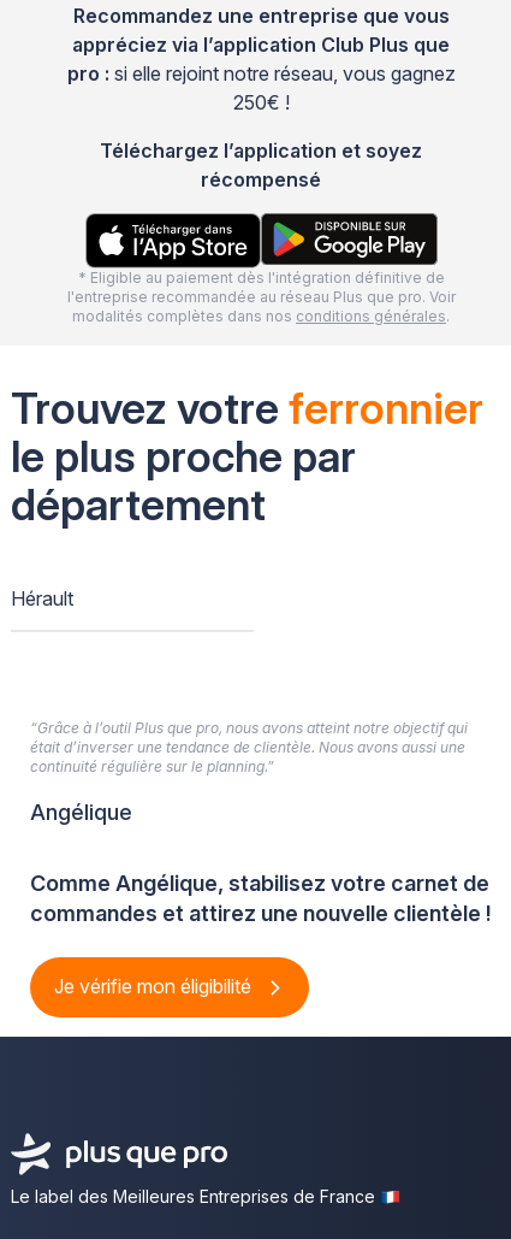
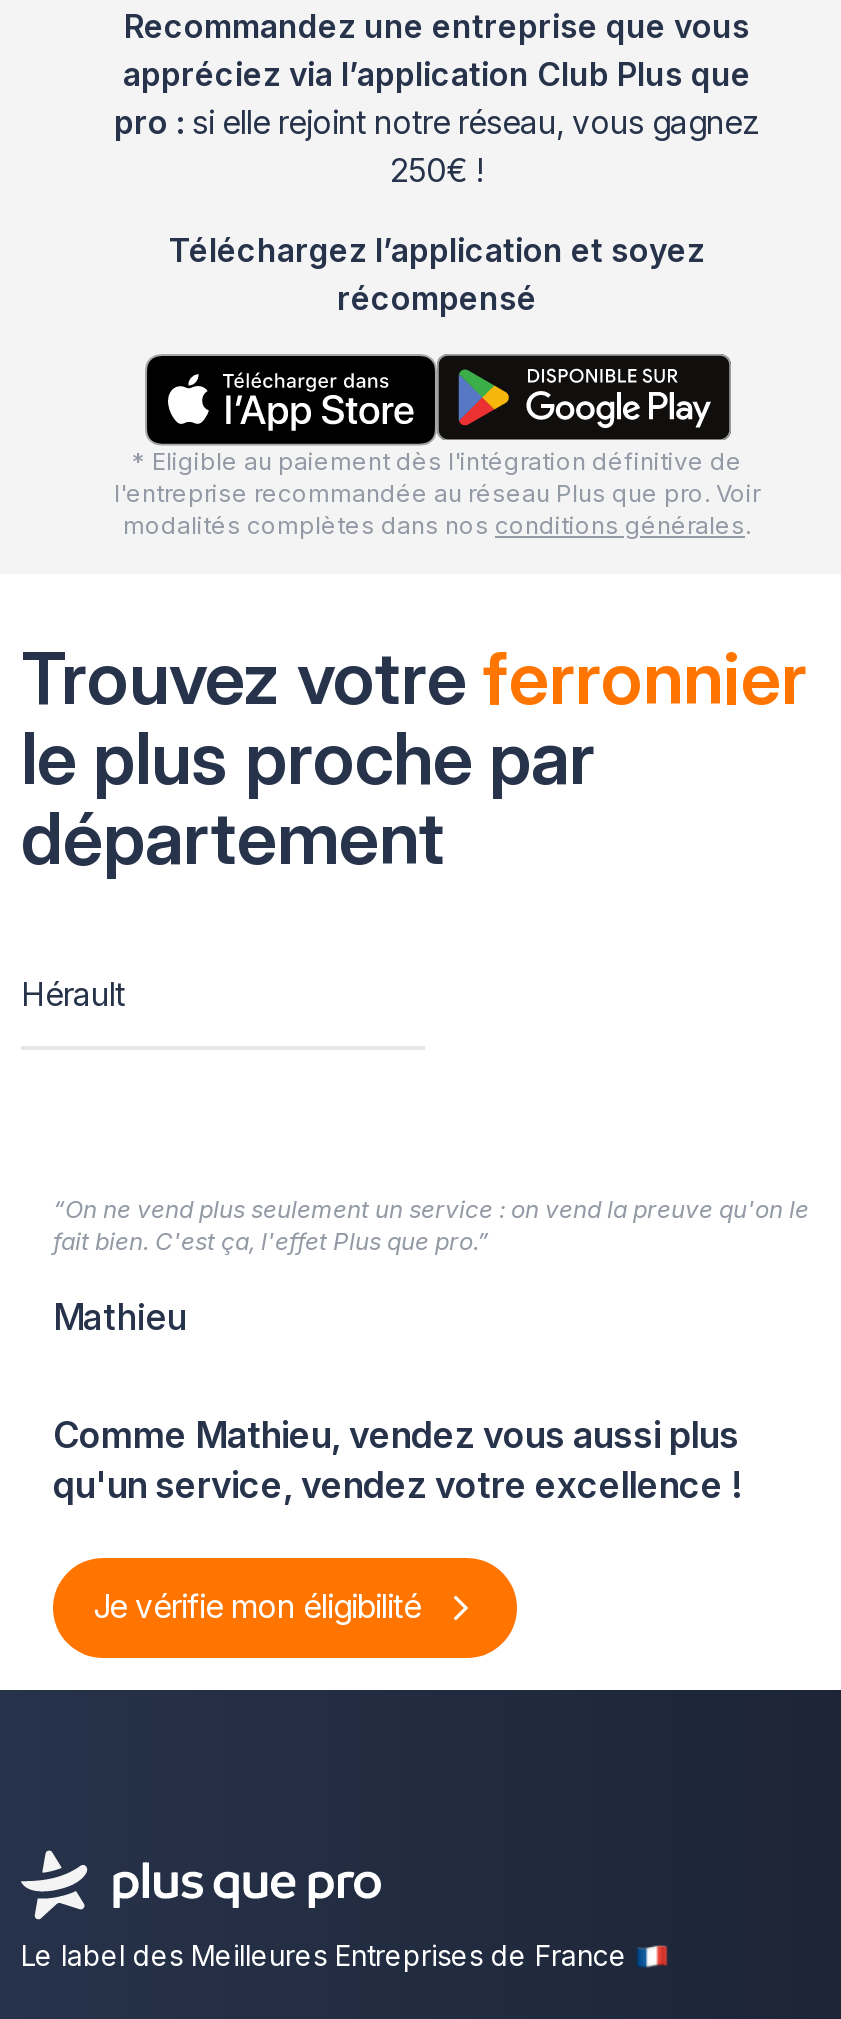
[30,718,468,775] “Grâce à l’outil Plus que pro, nous avons atteint notre objectif qui | était d’inverser une tendance de clientèle. Nous avons aussi une | continuité régulière sur le planning.” -> [53,1193,809,1255] “On ne vend plus seulement un service : on vend la preuve qu'on le | fait bien. C'est ça, l'effet Plus que pro.”
[30,799,132,824] Angélique -> [53,1295,187,1337] Mathieu
[30,870,492,926] Comme Angélique, stabilisez votre carnet de | commandes et attirez une nouvelle clientèle ! -> [53,1413,741,1505] Comme Mathieu, vendez vous aussi plus | qu'un service, vendez votre excellence !

